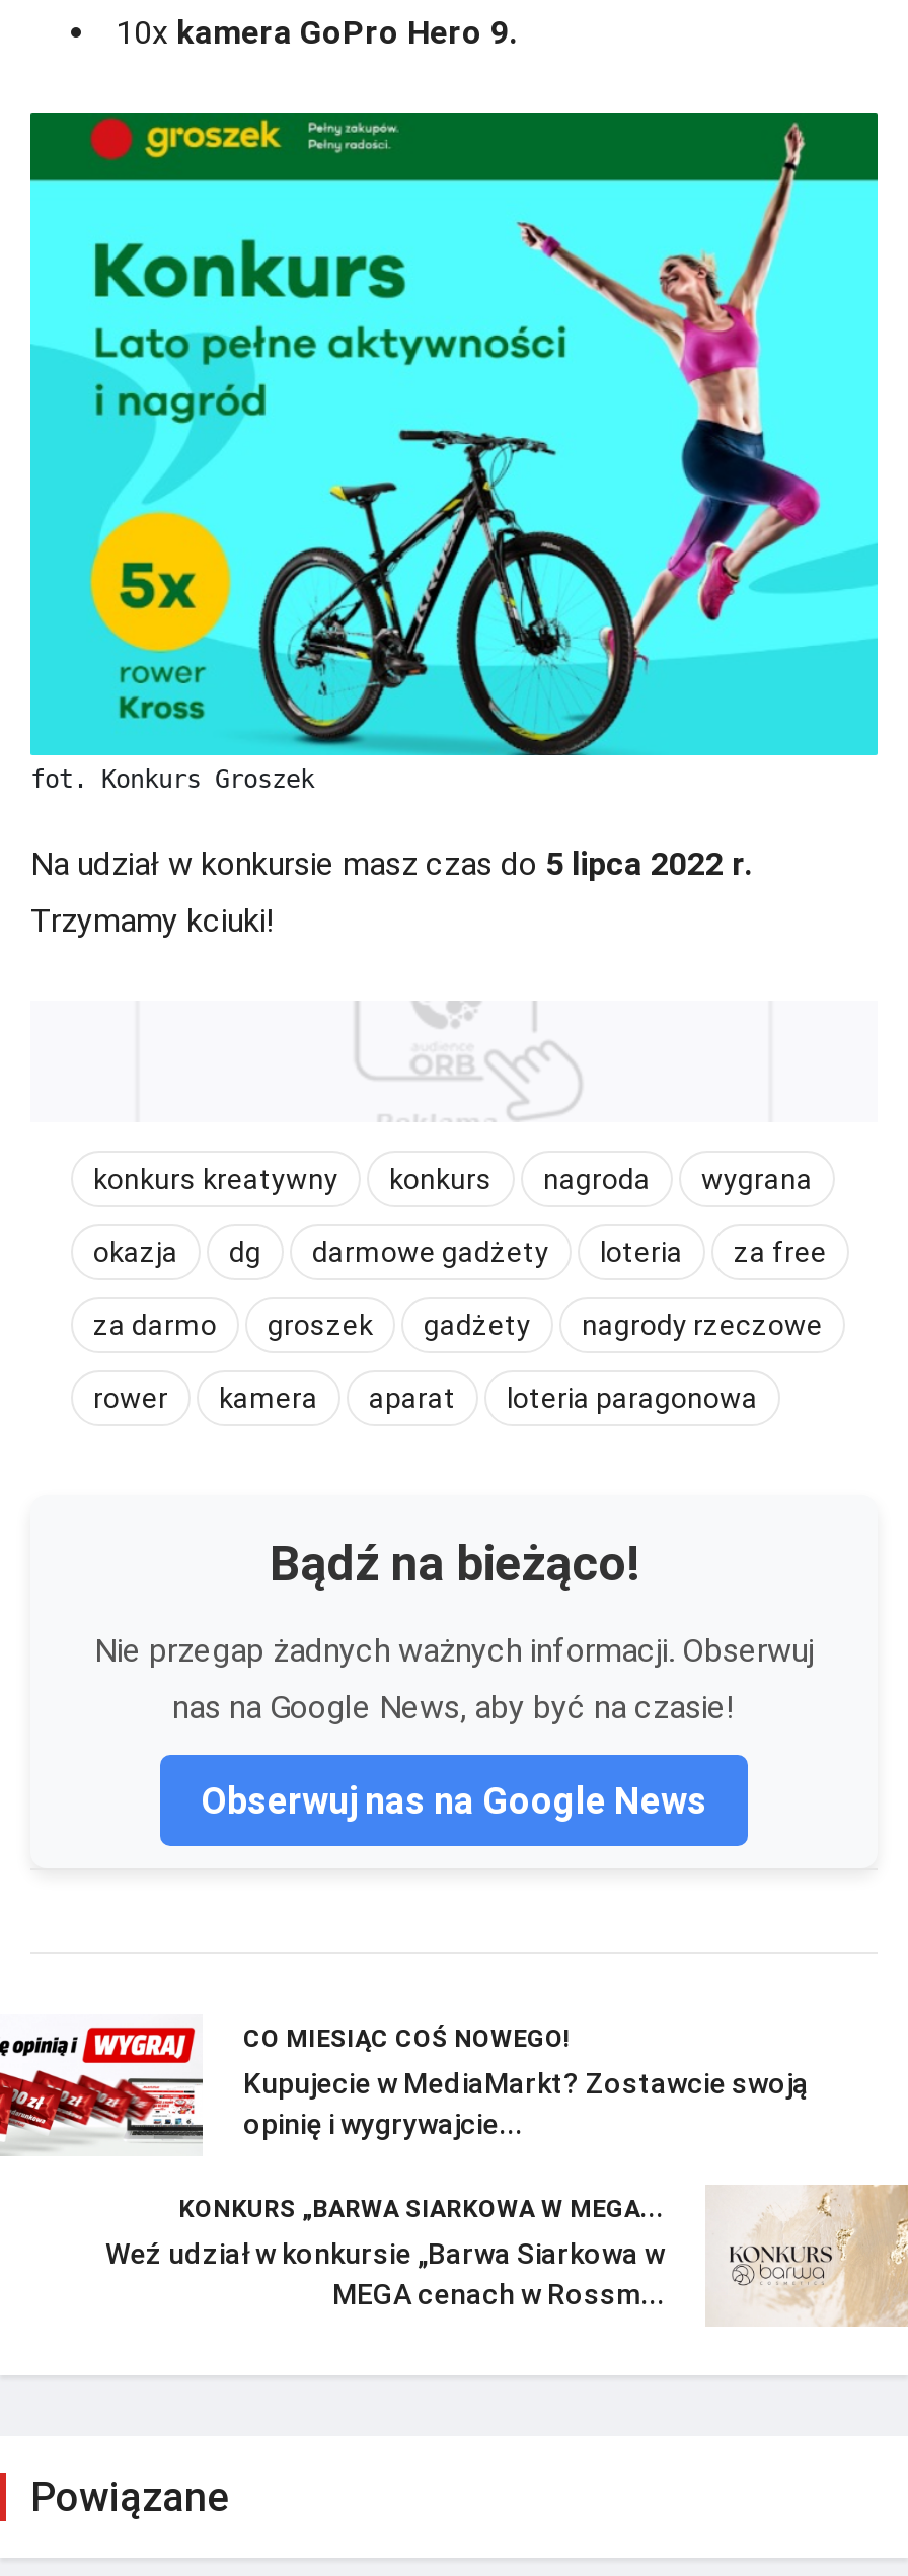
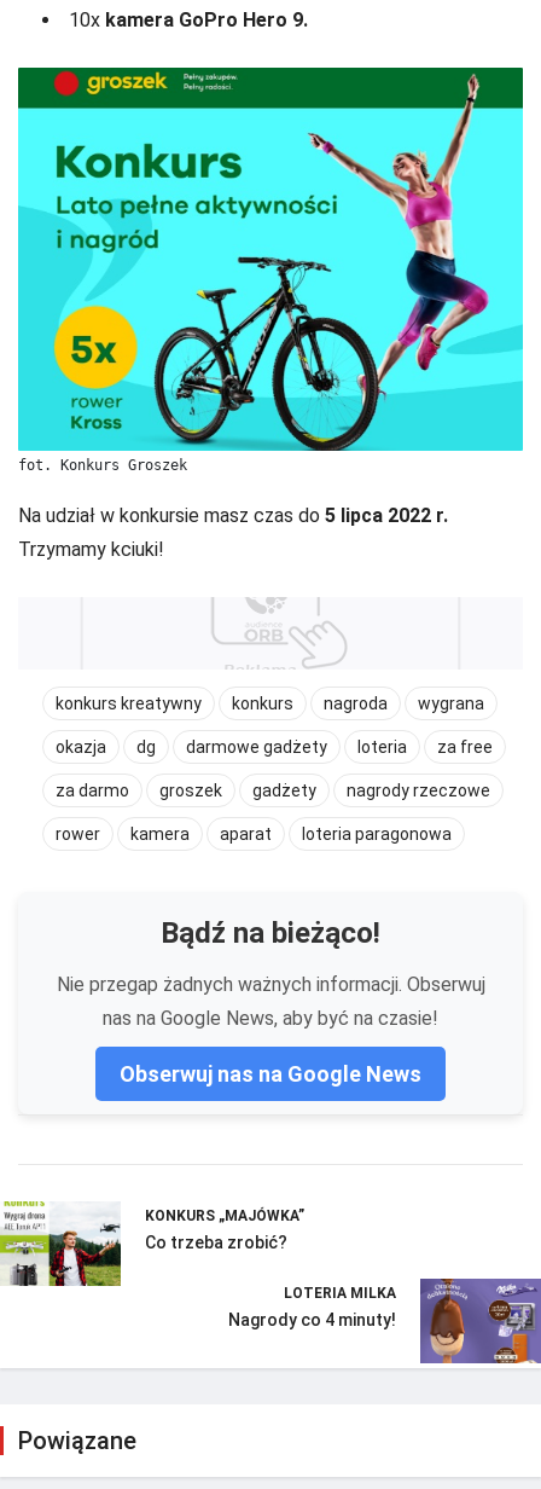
[6,2025,809,2156] [image] | CO MIESIĄC COŚ NOWEGO! | Kupujecie w MediaMarkt? Zostawcie swoją | opinię i wygrywajcie... -> [4,1200,304,1287] [image] | KONKURS „MAJÓWKA” | Co trzeba zrobić?
[105,2183,902,2327] [image] | KONKURS „BARWA SIARKOWA W MEGA... | Weź udział w konkursie „Barwa Siarkowa w | MEGA cenach w Rossm... -> [228,1277,537,1365] [image] | LOTERIA MILKA | Nagrody co 4 minuty!

